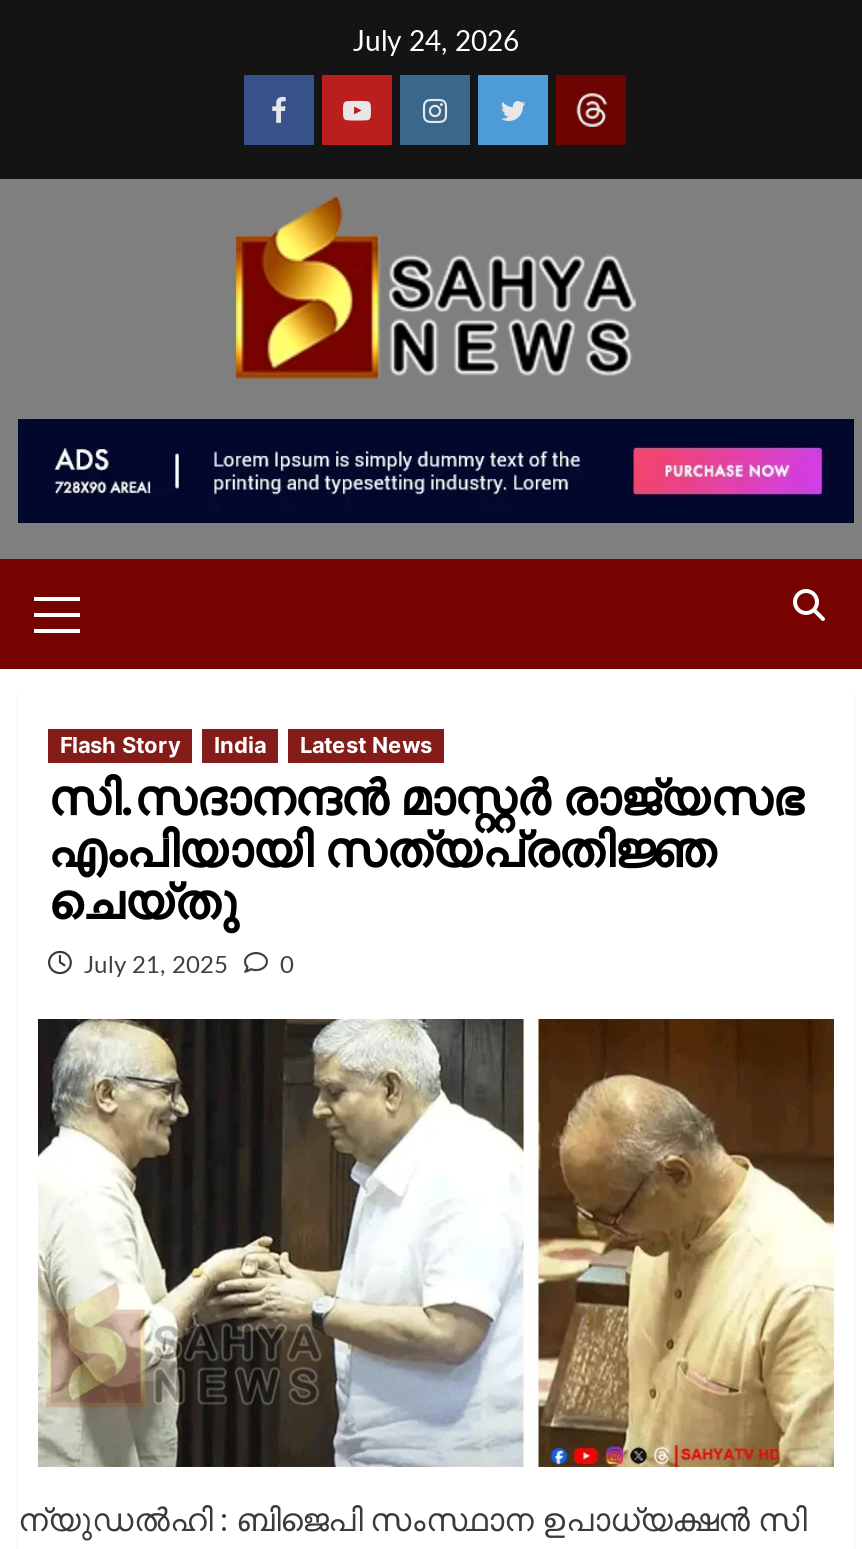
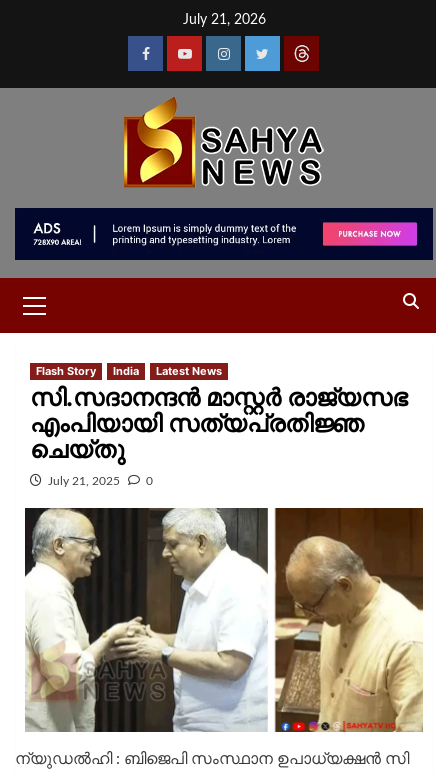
[353,29,519,57] July 24, 2026 -> [182,13,265,27] July 21, 2026

